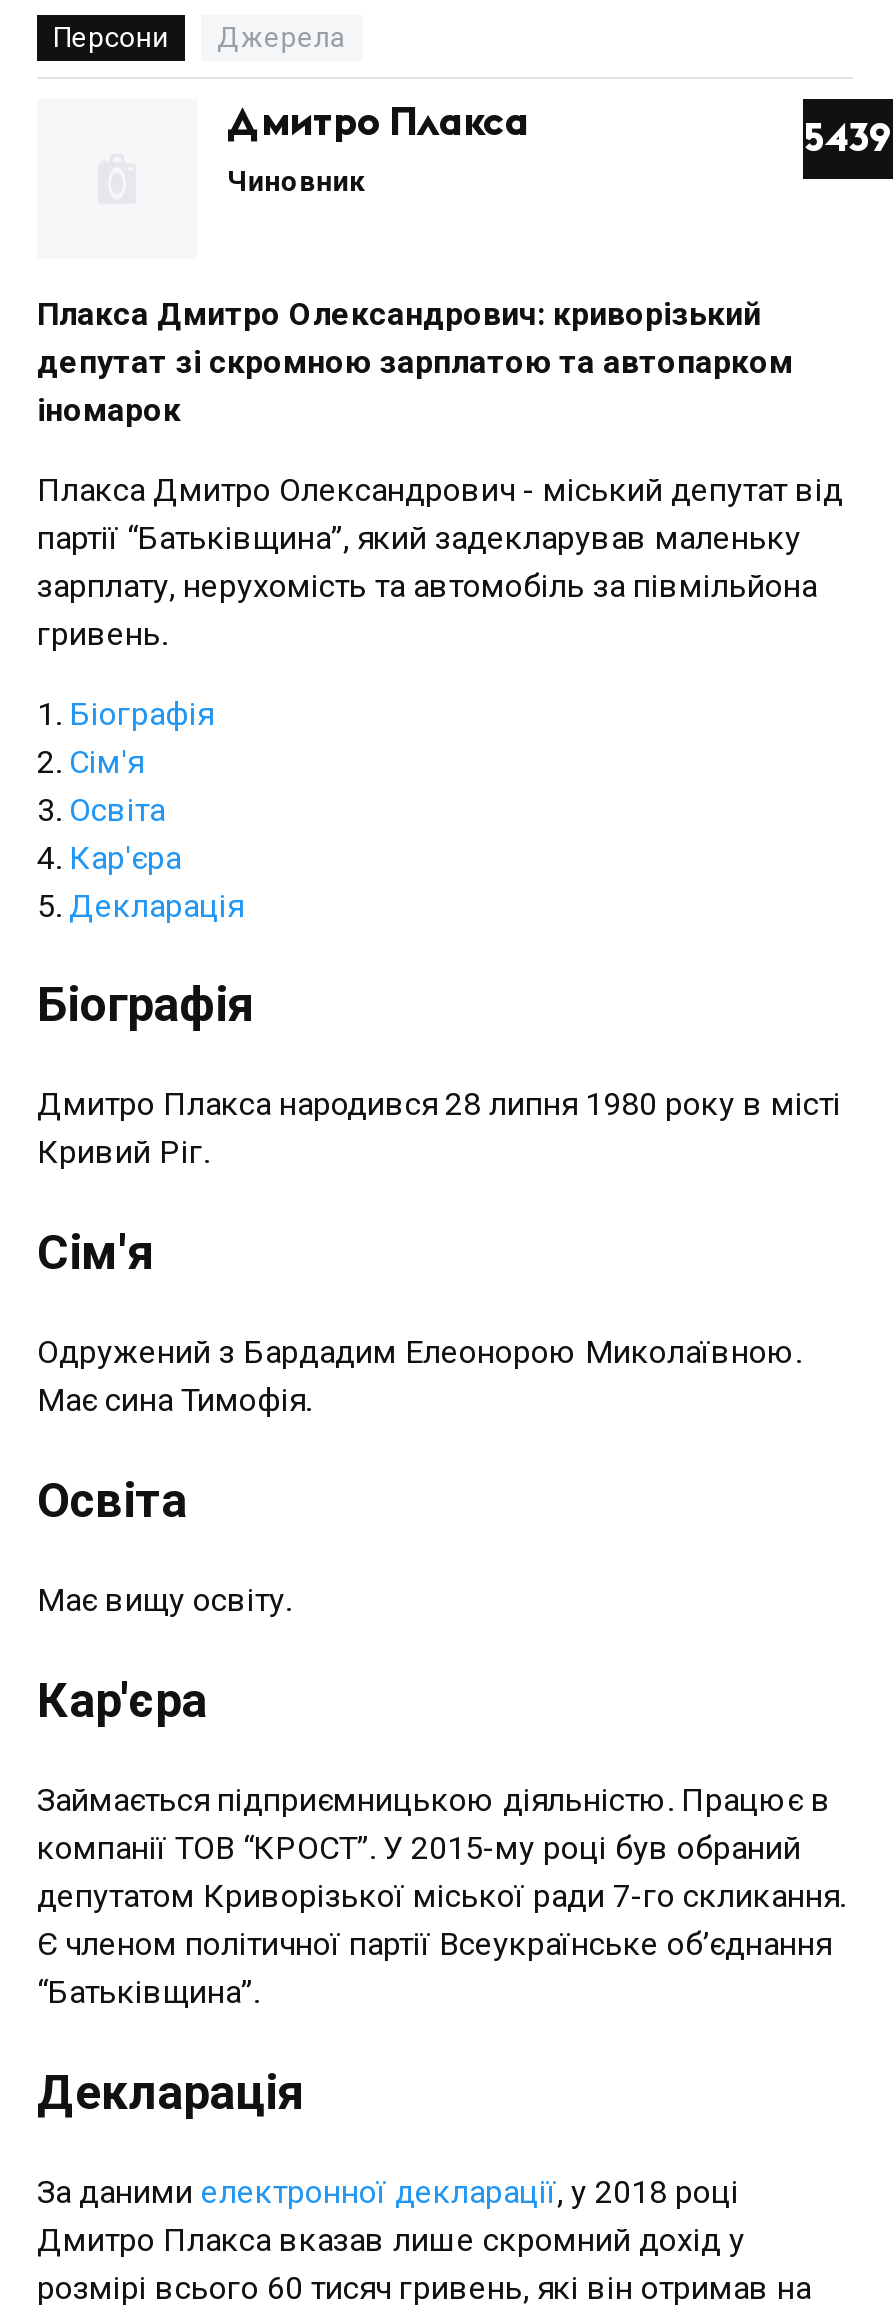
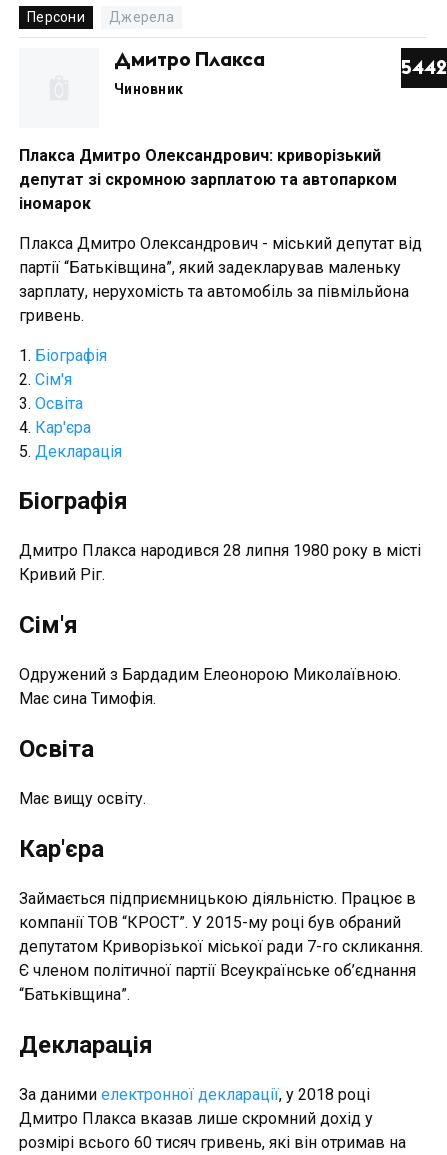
[803,118,893,158] 5439 -> [401,57,447,77] 5442

